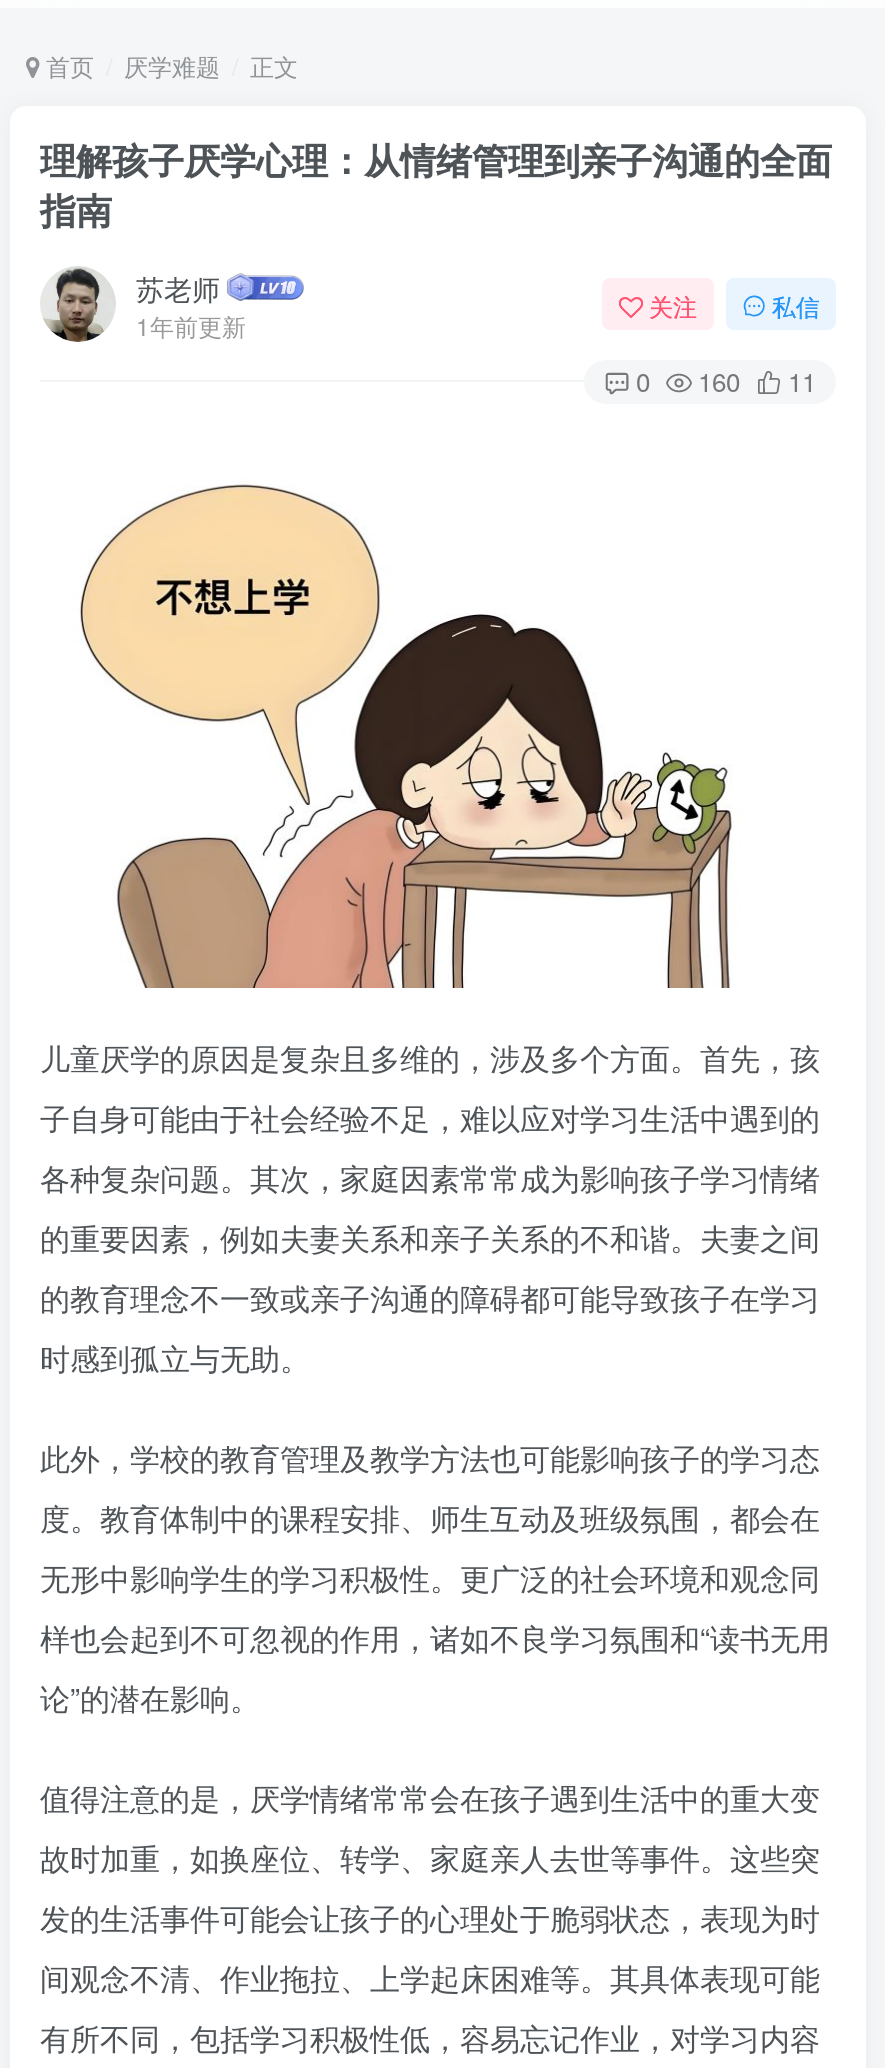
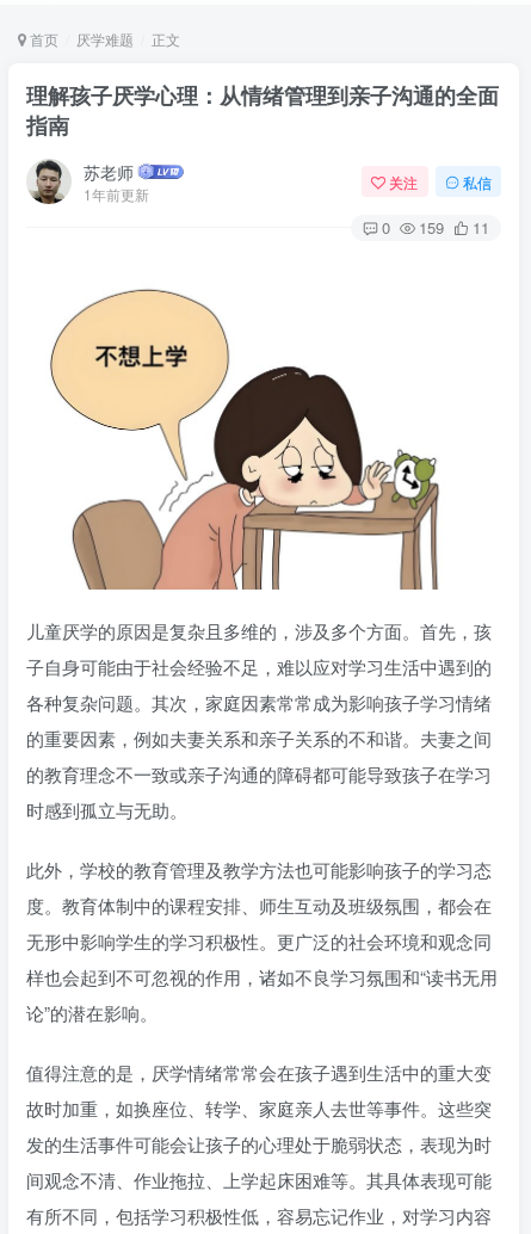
[636,362,816,400] 0 160 11 -> [382,216,489,239] 0 159 11

